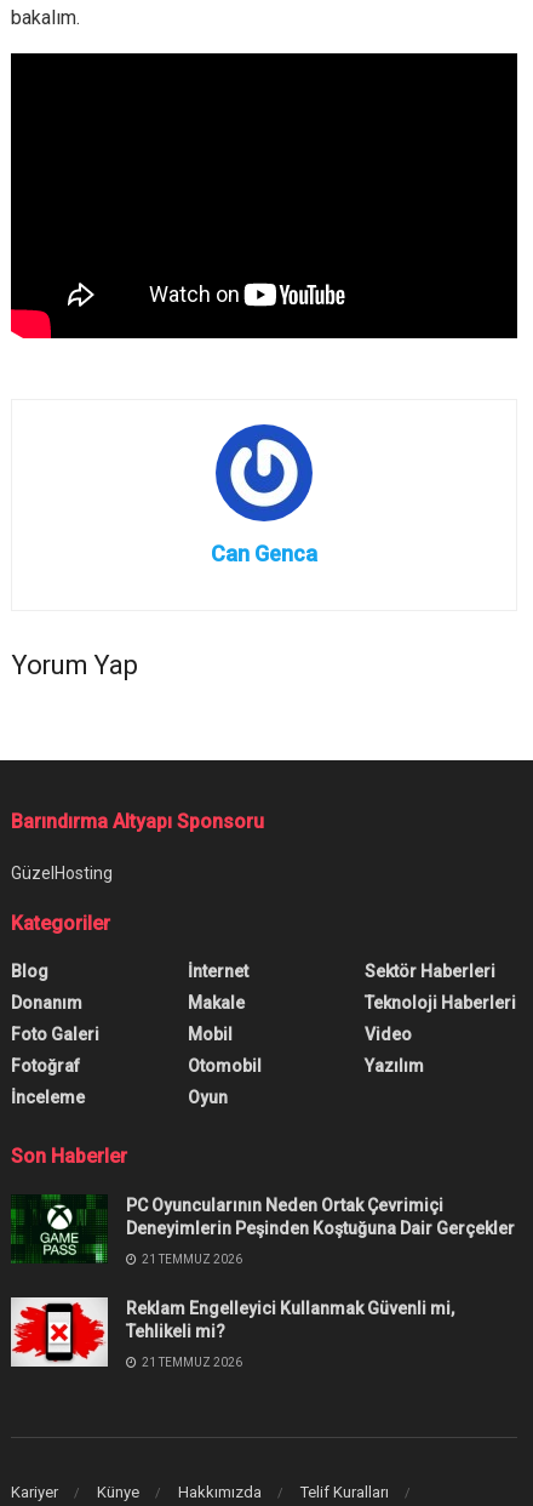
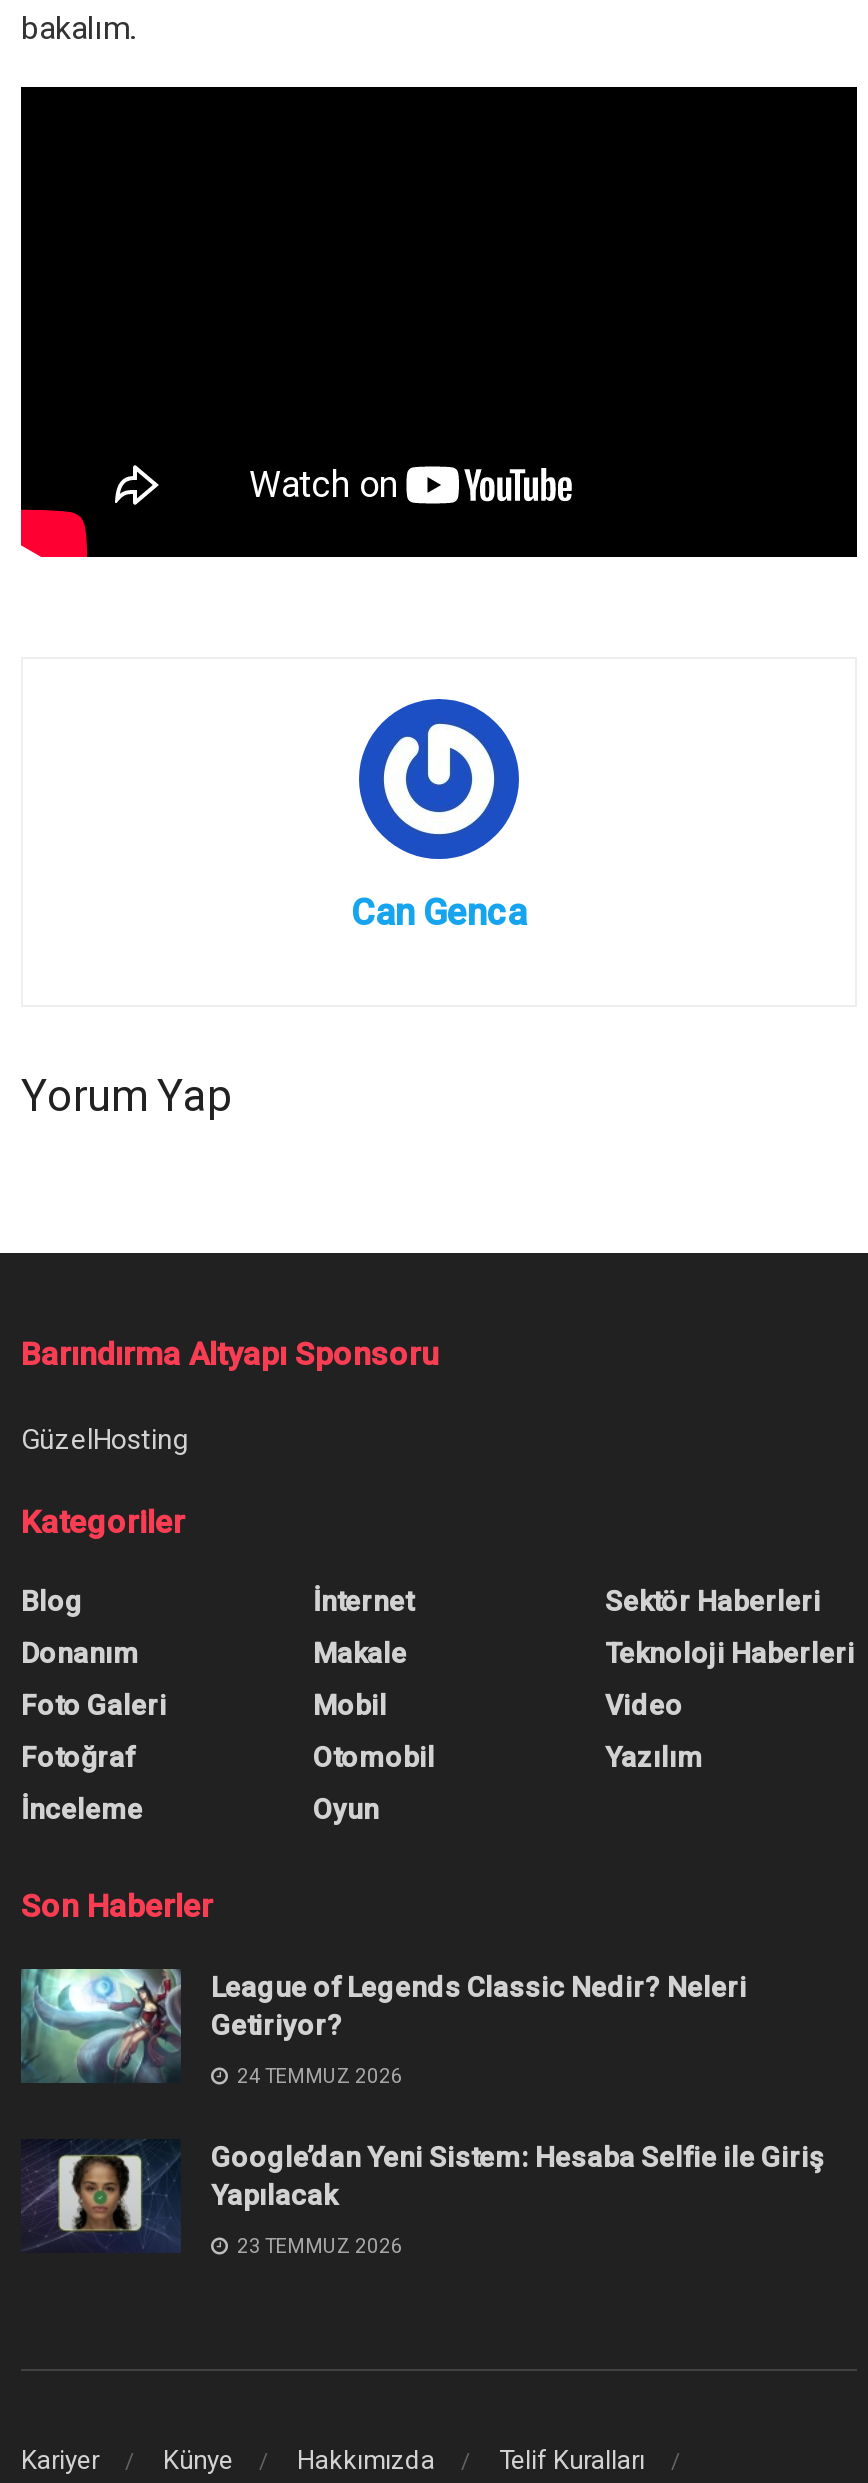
[11,1194,515,1263] [image] | PC Oyuncularının Neden Ortak Çevrimiçi | Deneyimlerin Peşinden Koştuğuna Dair Gerçekler -> [19,1967,747,2083] [image] | League of Legends Classic Nedir? Neleri | Getiriyor?
[139,1253,242,1266] 21 TEMMUZ 2026 -> [233,2065,403,2087] 24 TEMMUZ 2026
[10,1296,454,1368] [image] | Reklam Engelleyici Kullanmak Güvenli mi, | Tehlikeli mi? -> [21,2139,823,2253] [image] | Google’dan Yeni Sistem: Hesaba Selfie ile Giriş | Yapılacak
[139,1356,242,1369] 21 TEMMUZ 2026 -> [233,2235,403,2257] 23 TEMMUZ 2026

